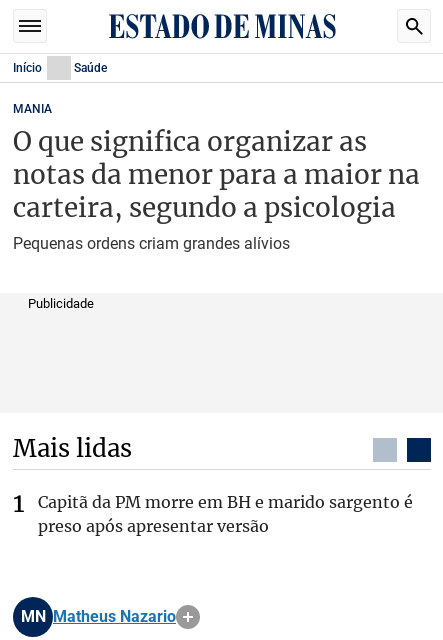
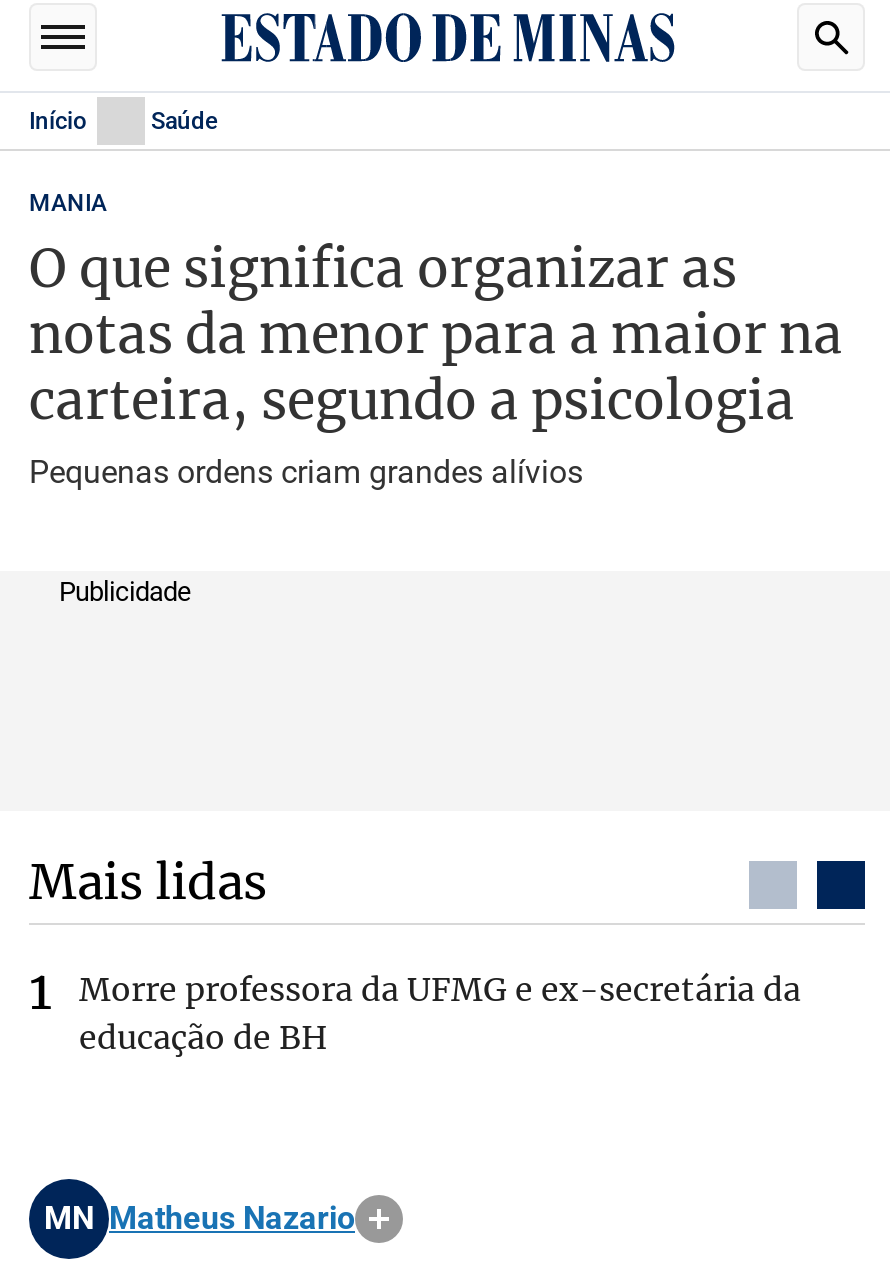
[38,492,413,536] Capitã da PM morre em BH e marido sargento é | preso após apresentar versão -> [79,969,801,1057] Morre professora da UFMG e ex-secretária da | educação de BH

